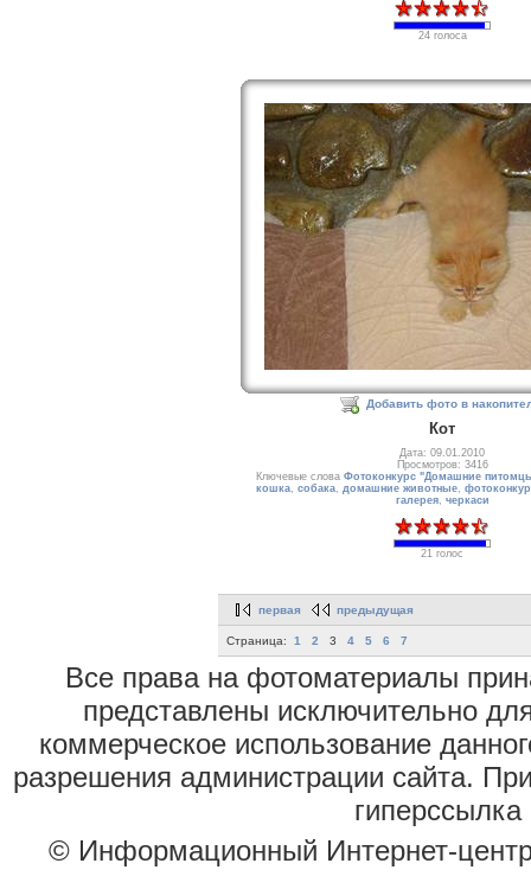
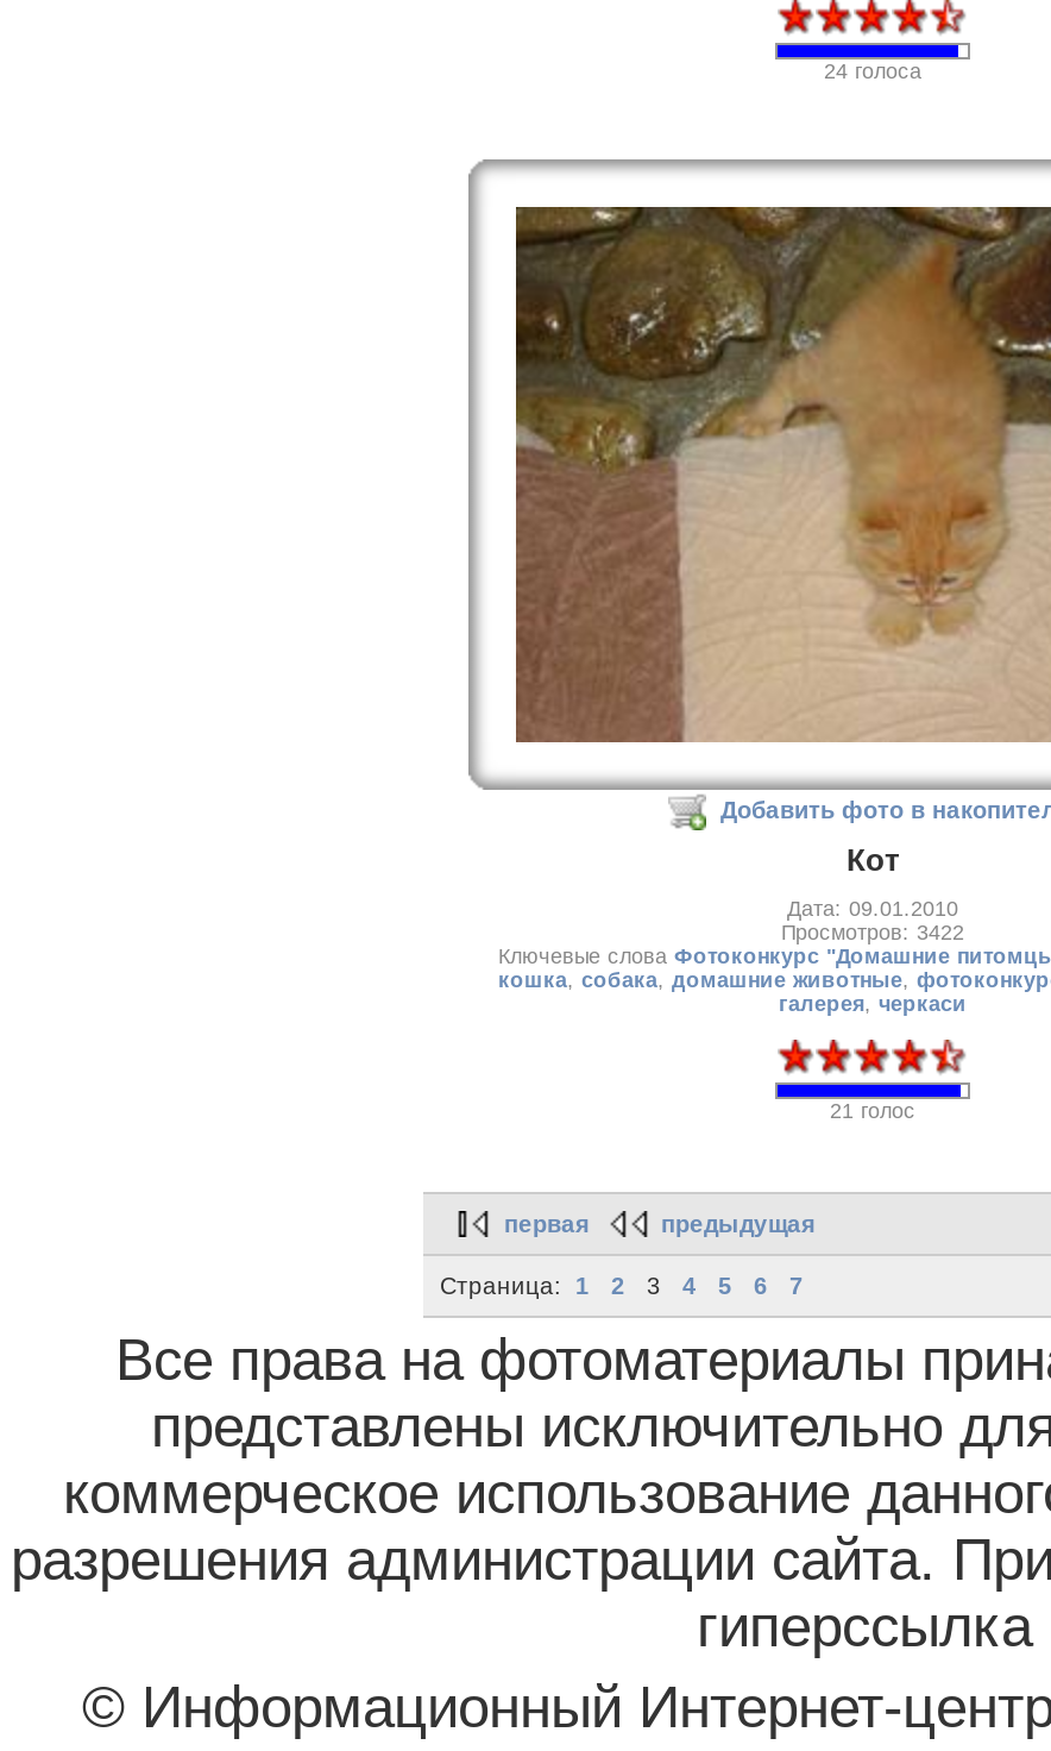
[396,458,488,470] Просмотров: 3416 -> [781,920,964,944] Просмотров: 3422

